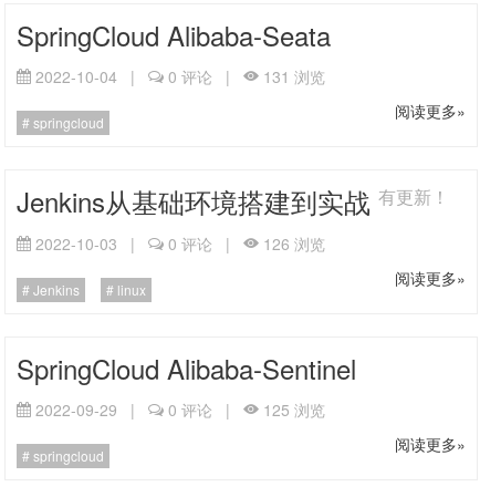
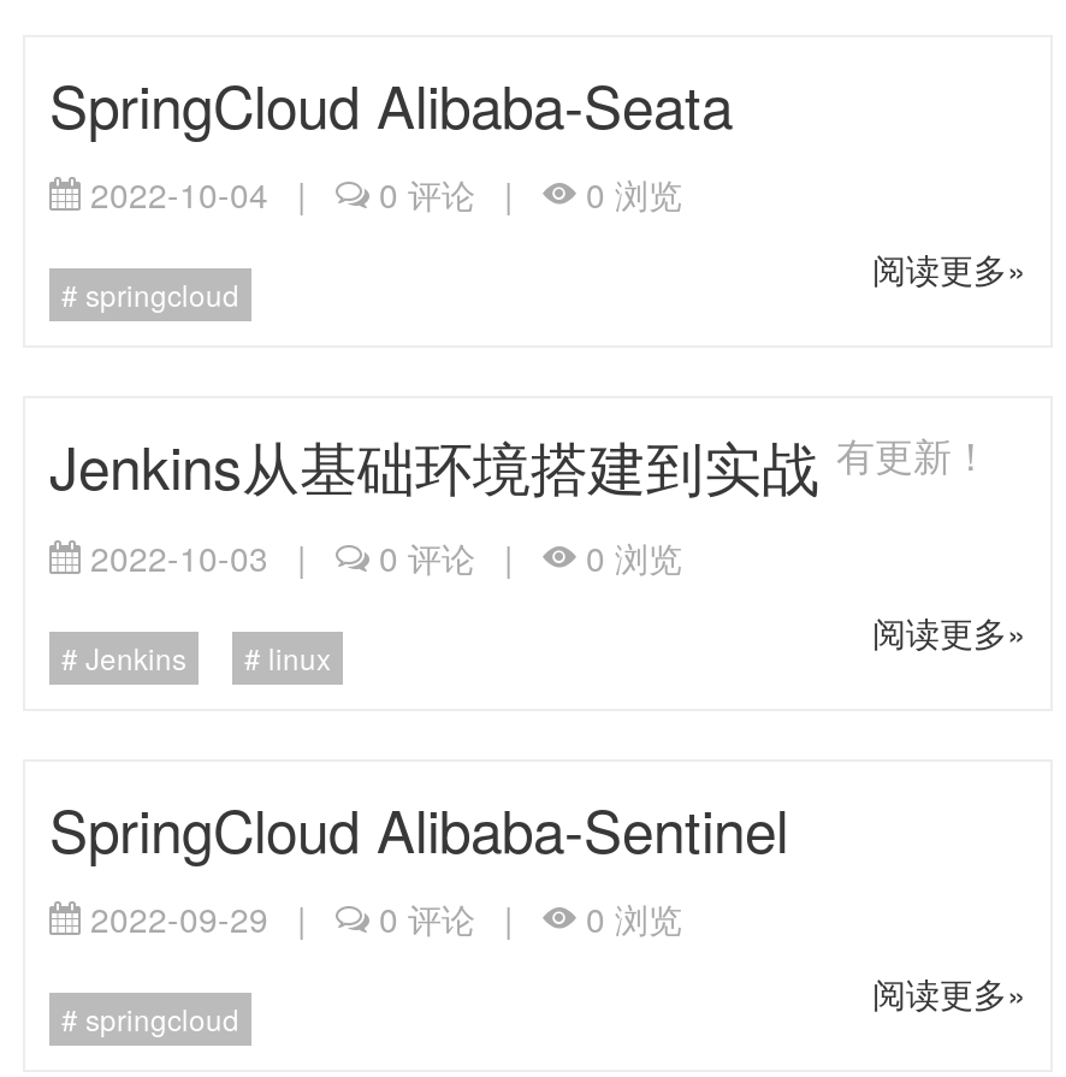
[263,65,325,87] 131浏览 -> [586,170,682,218] 0浏览
[263,232,325,255] 126浏览 -> [586,533,682,581] 0浏览
[263,398,325,421] 125浏览 -> [586,894,682,942] 0浏览

